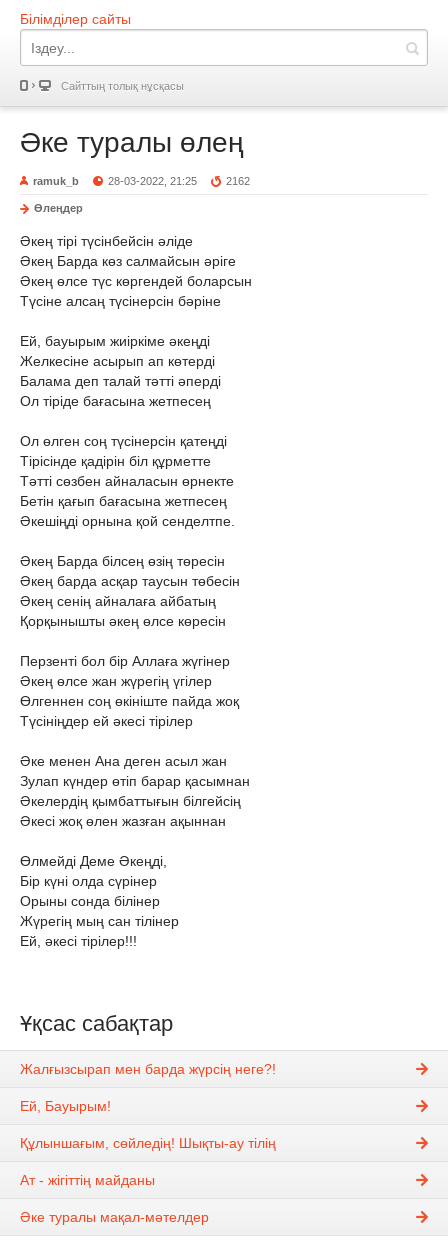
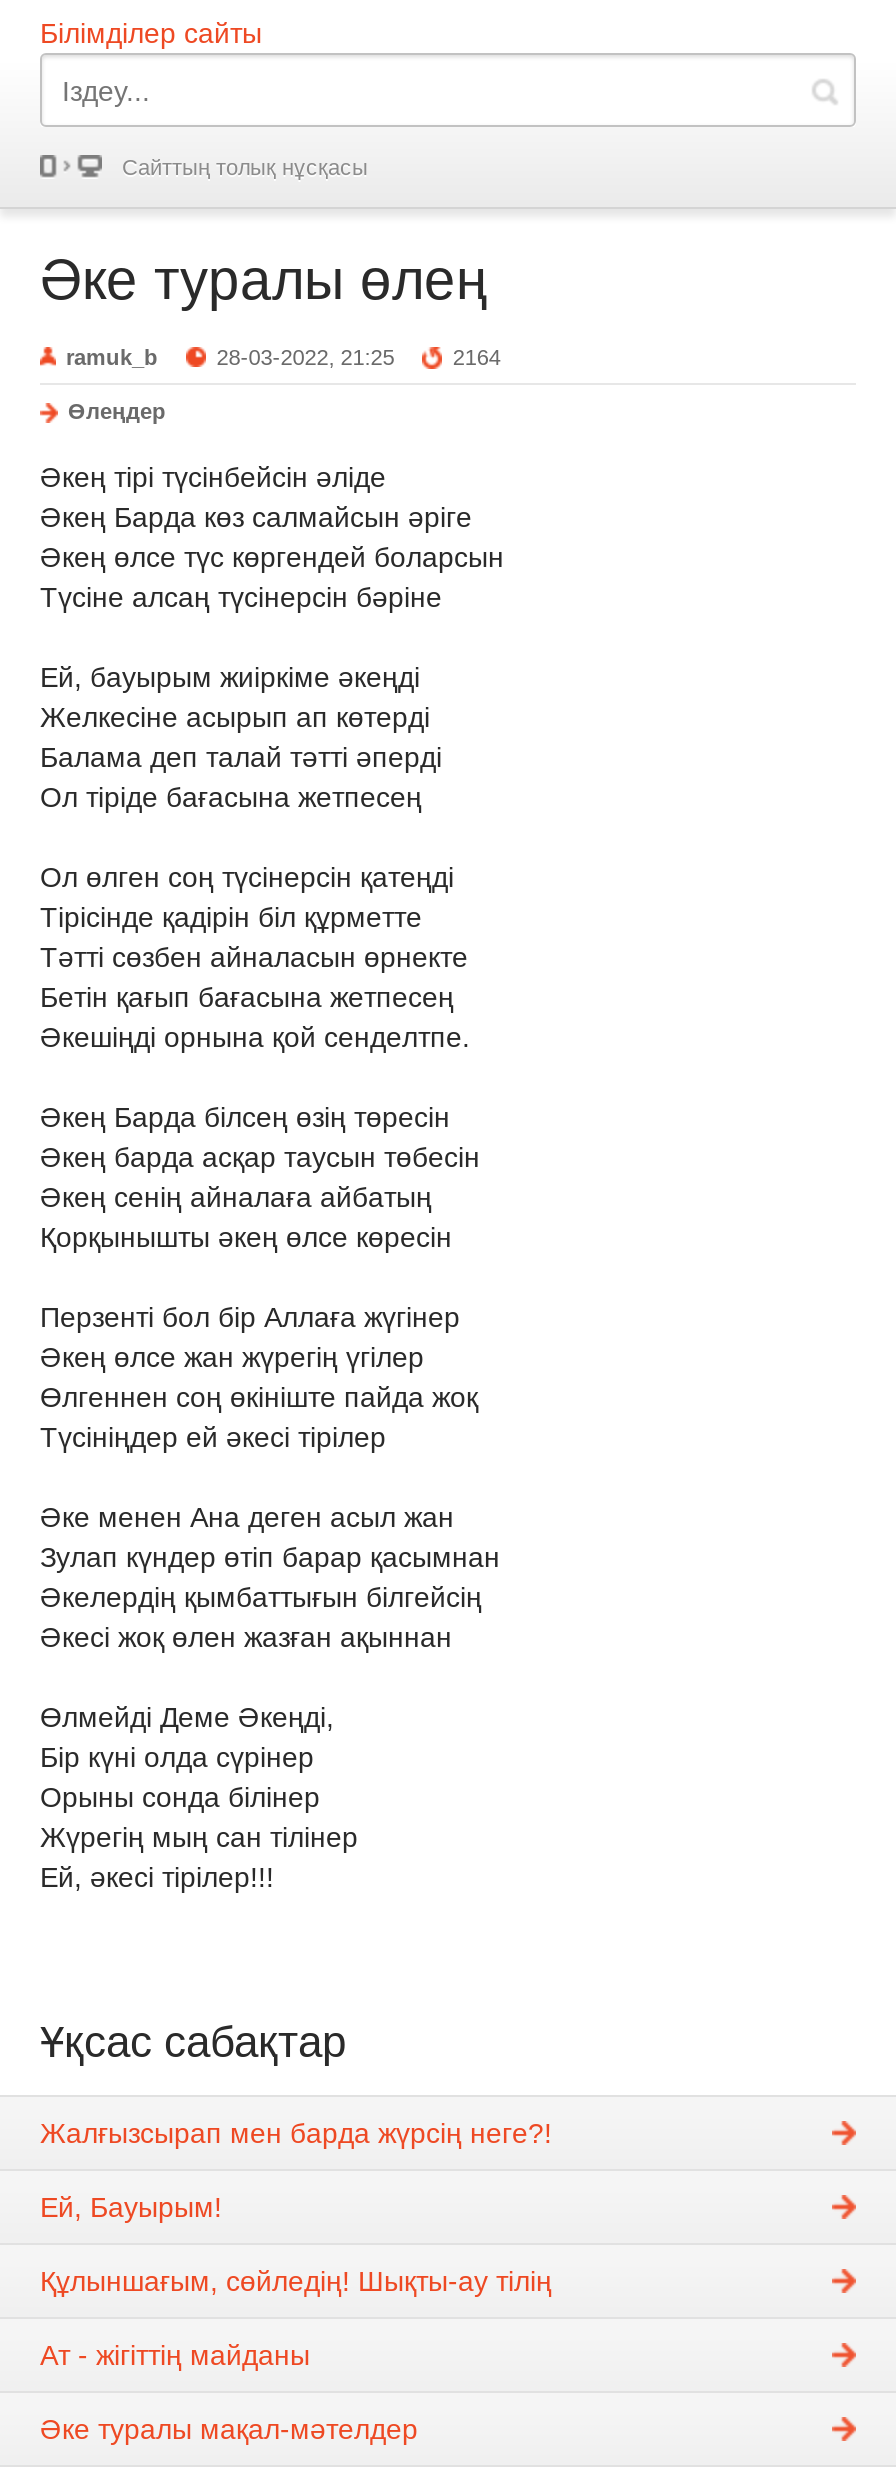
[226,175,250,187] 2162 -> [453,345,501,369] 2164

